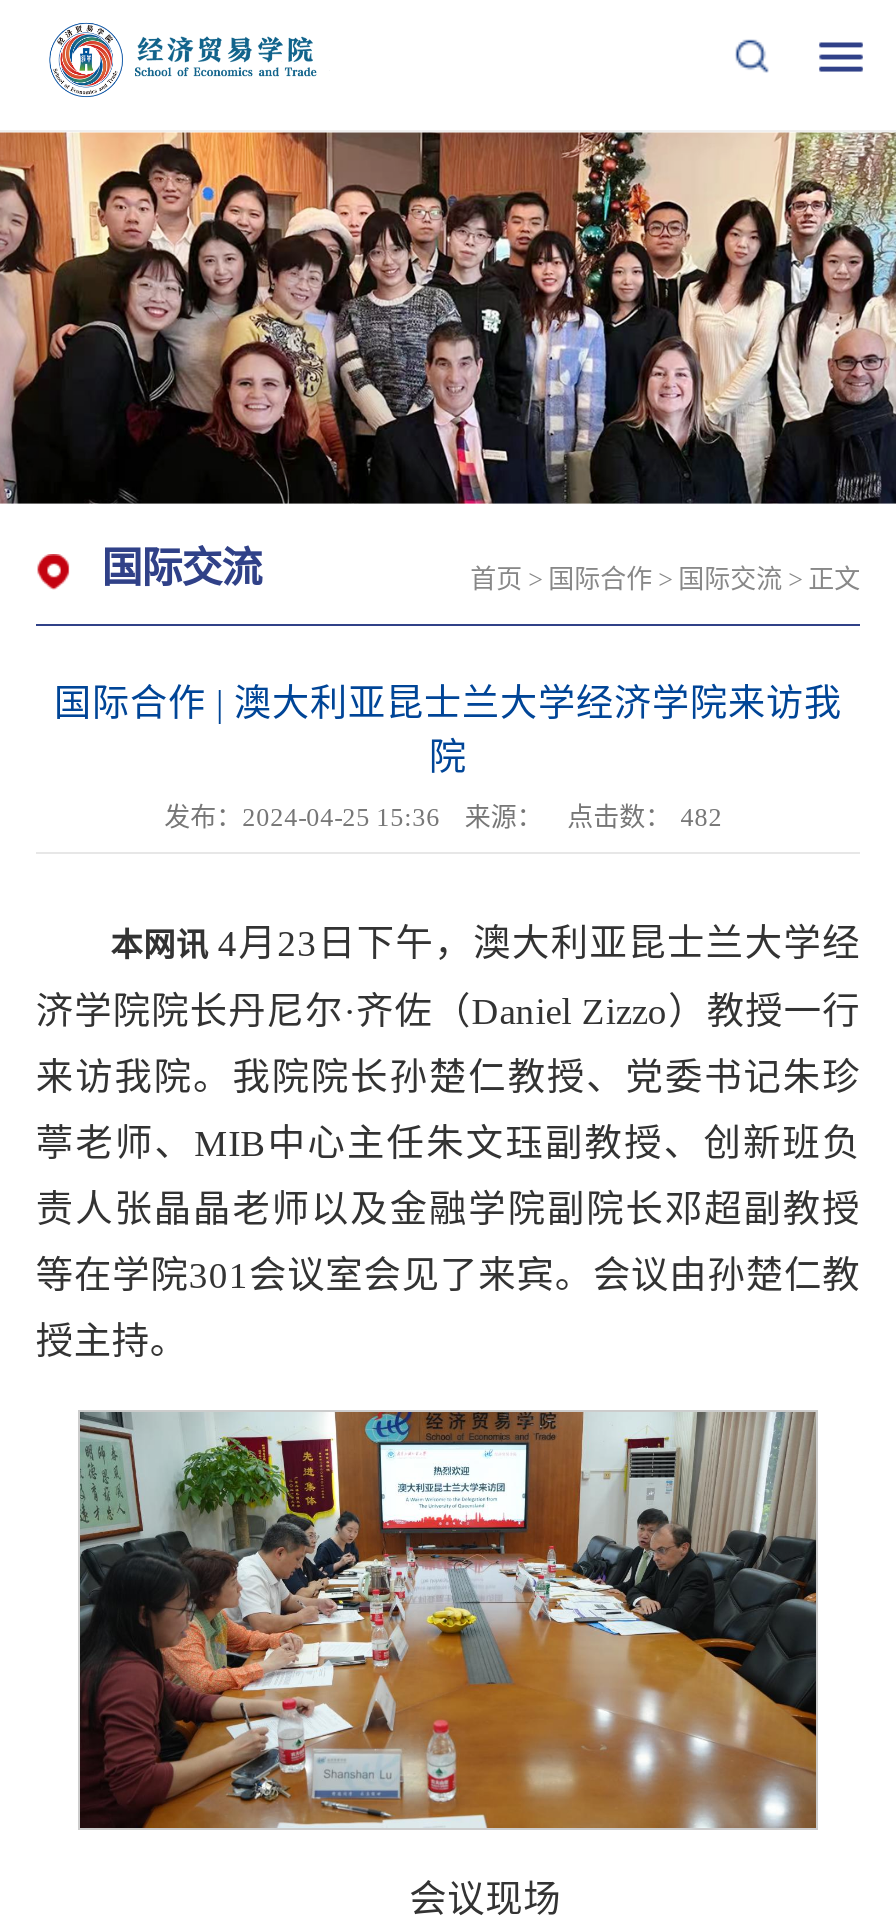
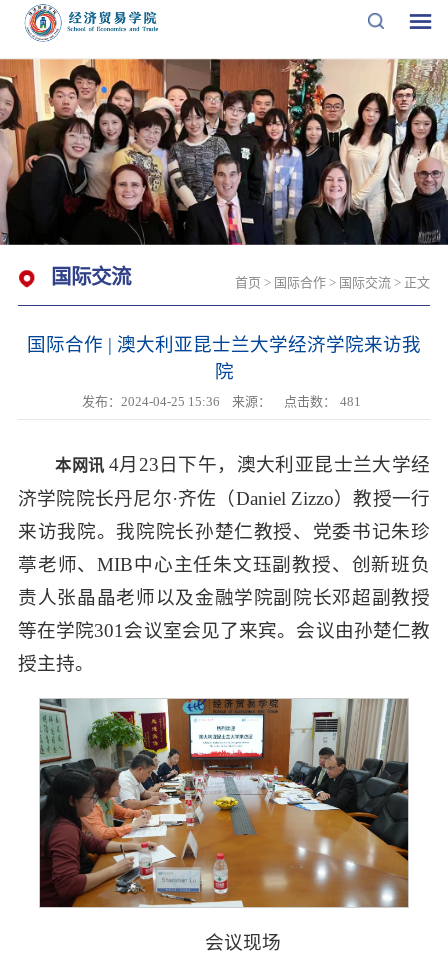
[164,801,722,831] 发布：2024-04-25 15:36 来源： 点击数： 482 -> [82,394,361,409] 发布：2024-04-25 15:36 来源： 点击数： 481

